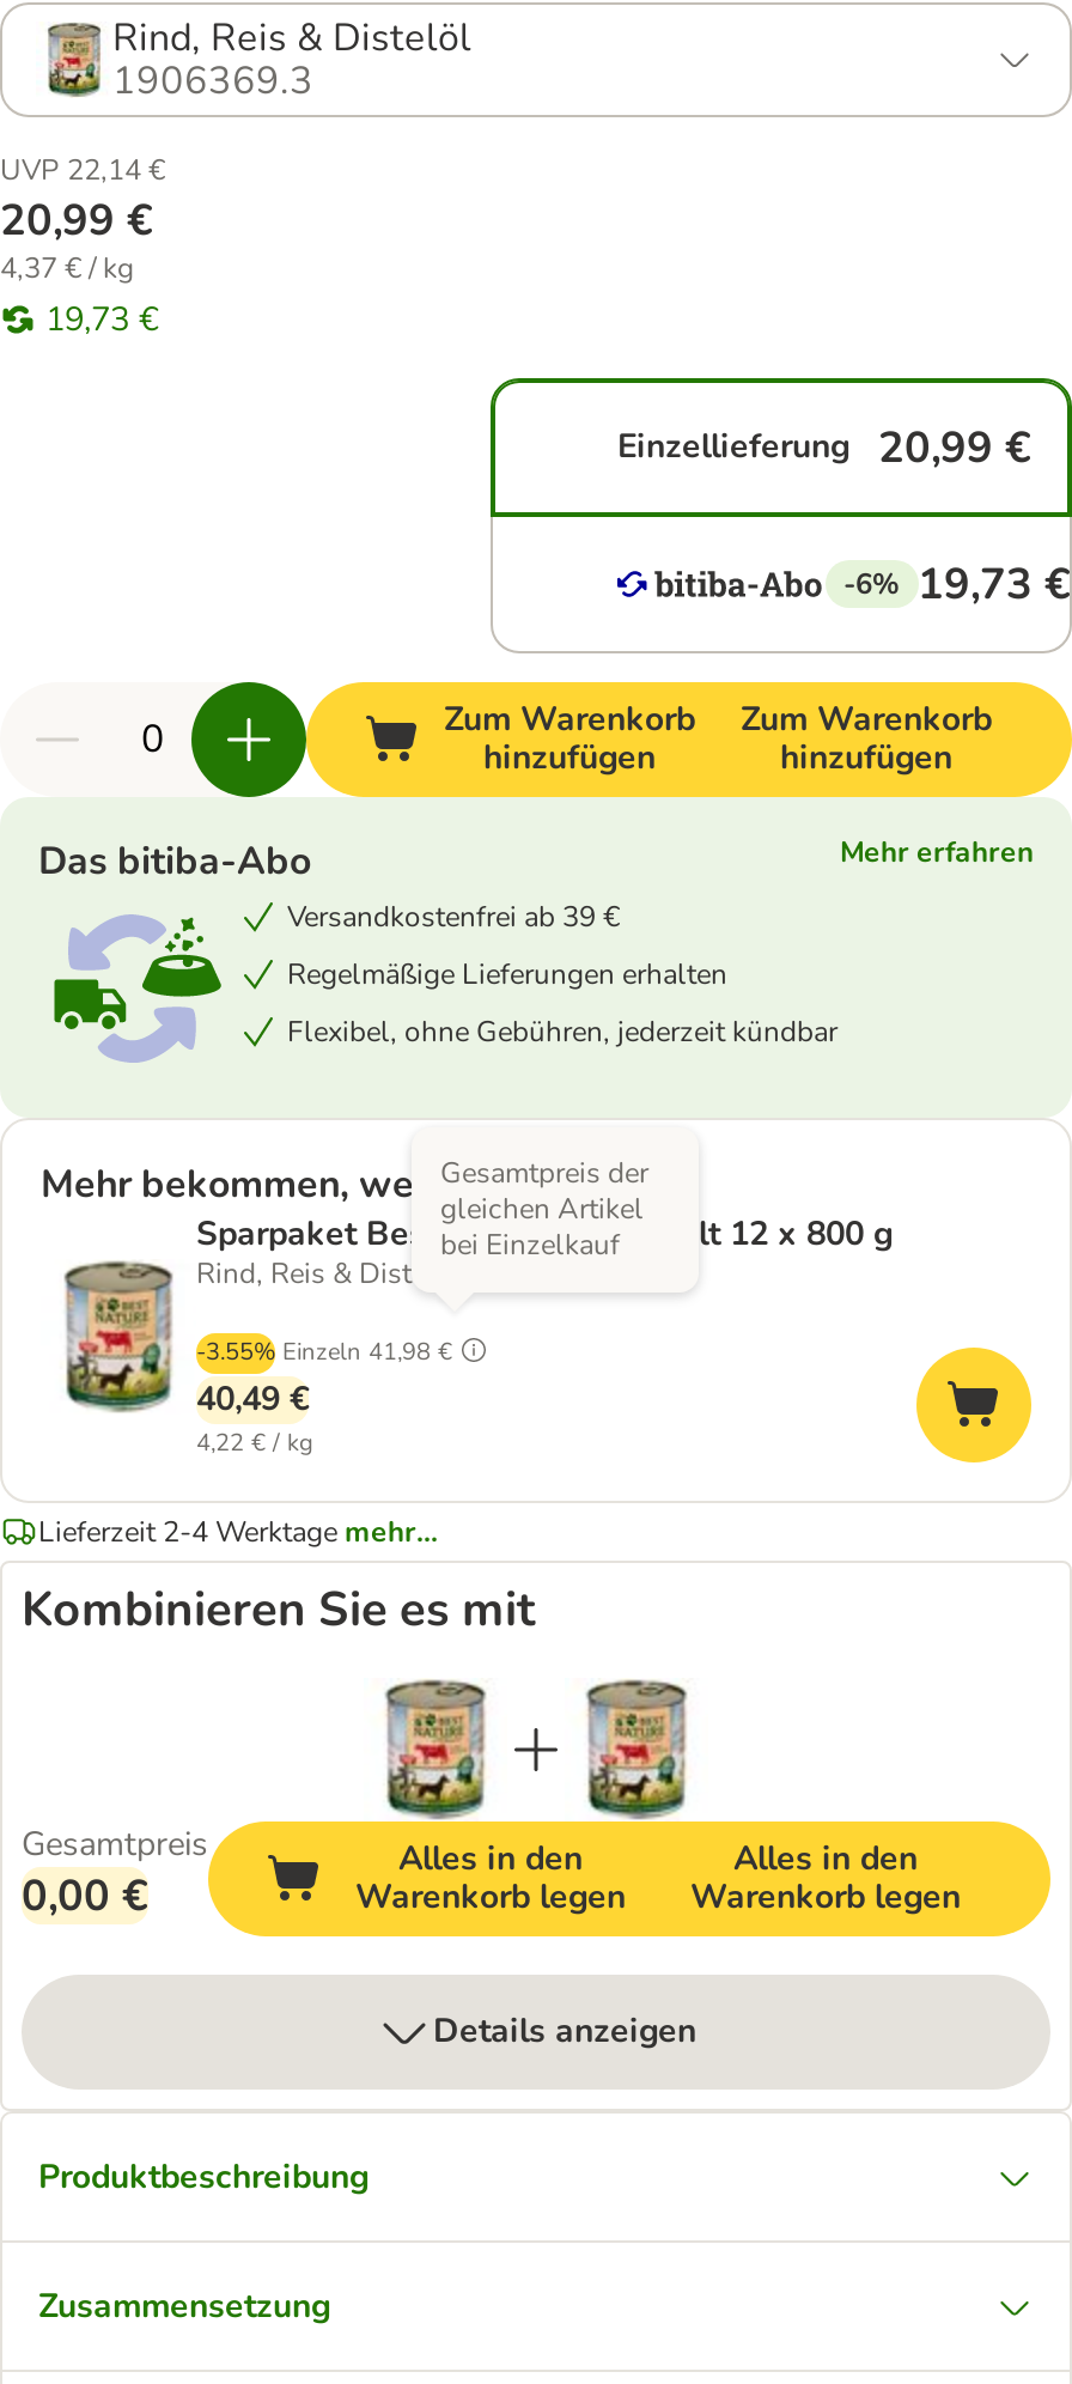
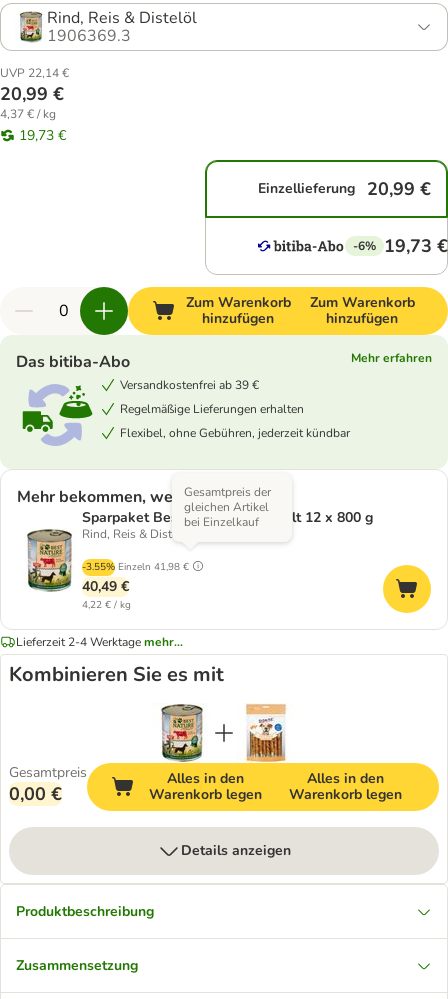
[584,1678,689,1819] [image] -> [245,703,286,763] [image]

